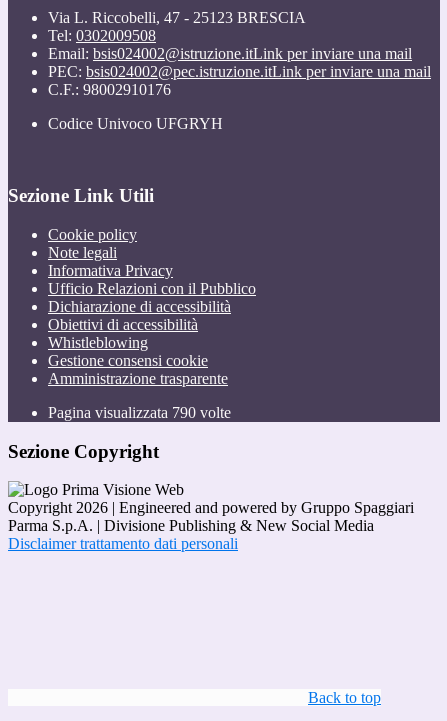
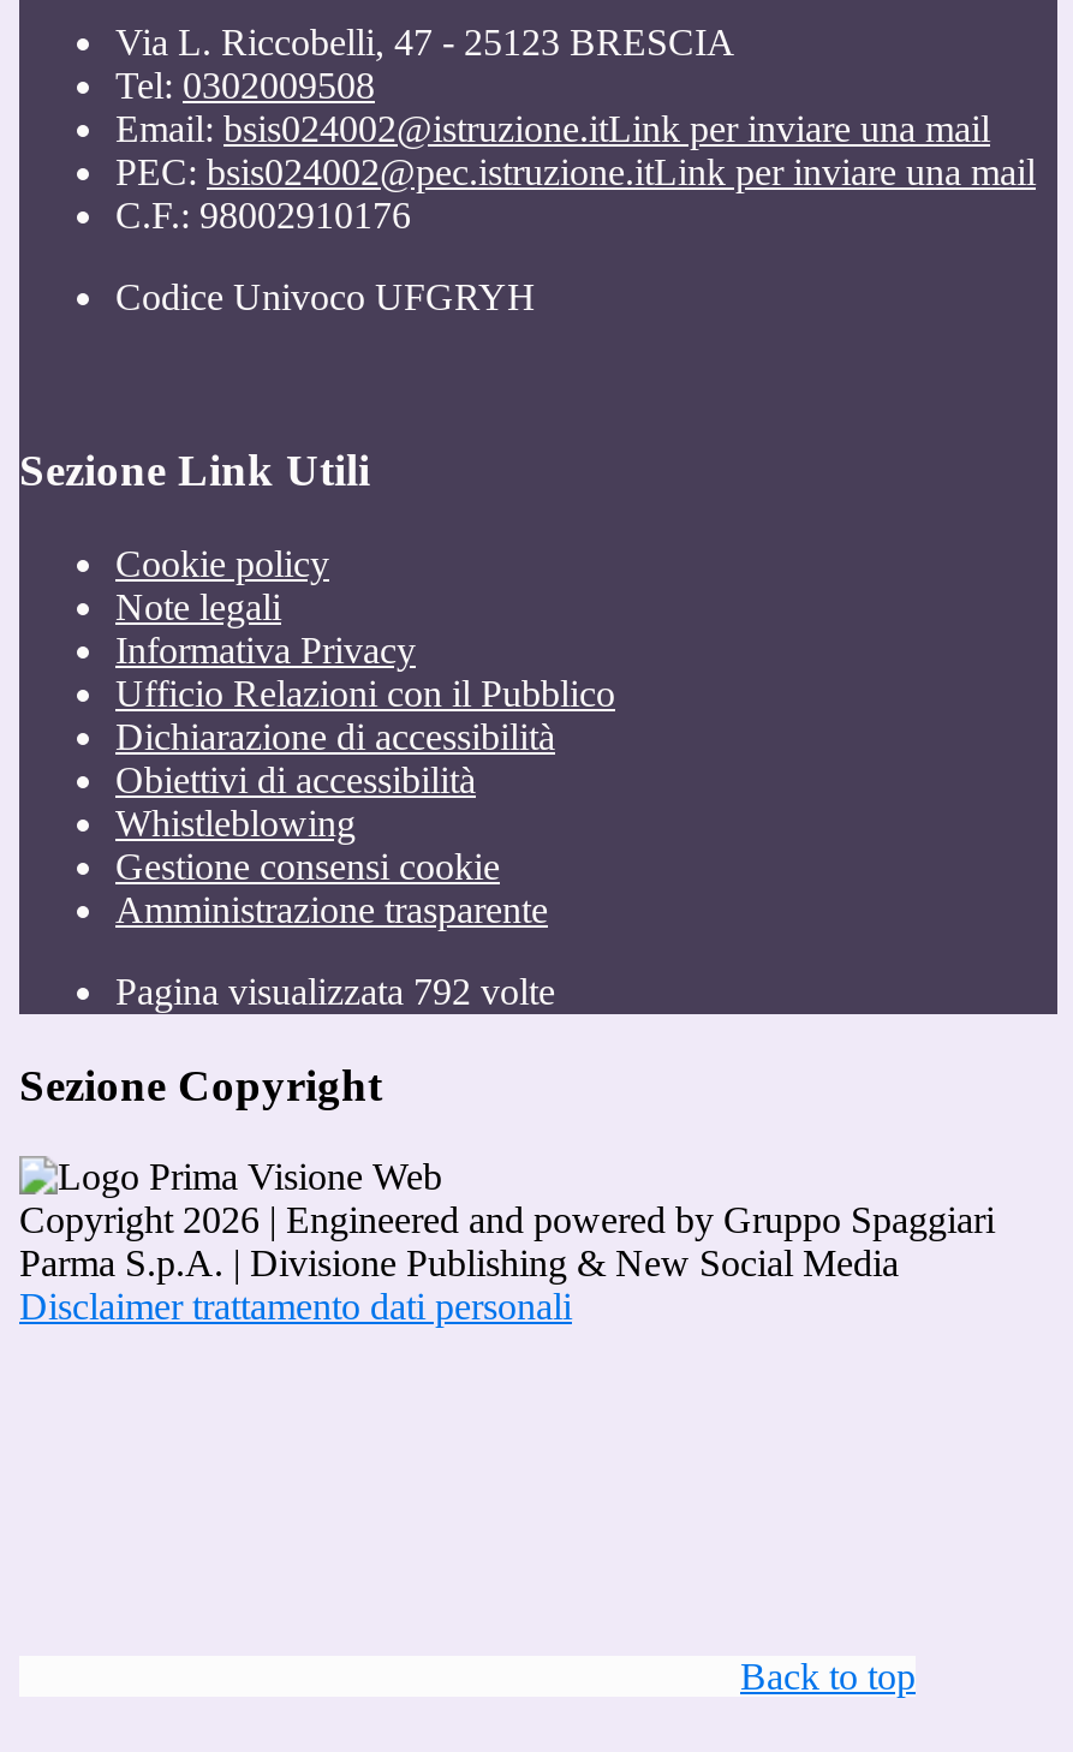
[48,404,231,421] Pagina visualizzata 790 volte -> [115,971,555,1012] Pagina visualizzata 792 volte

